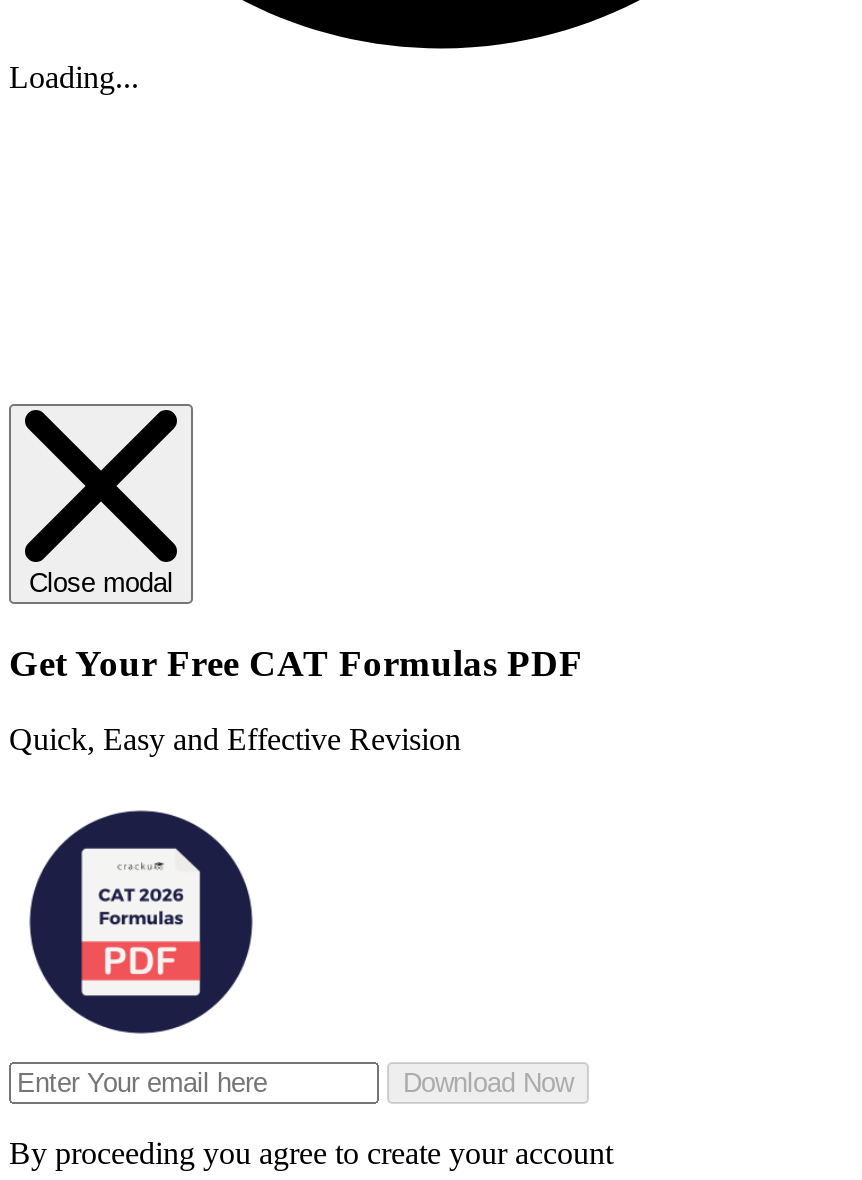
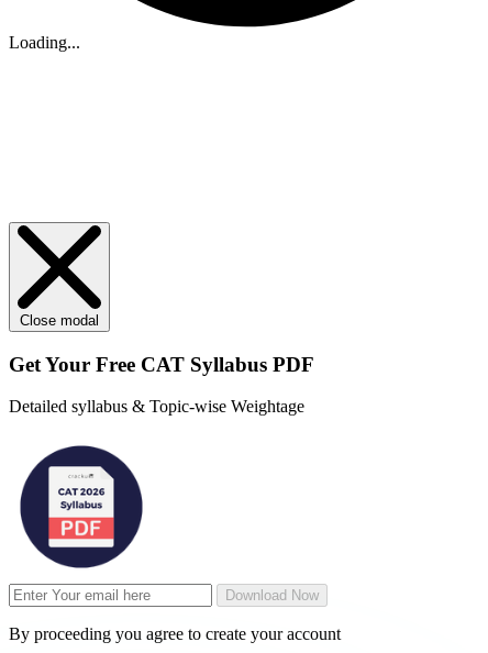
[9,641,583,683] Get Your Free CAT Formulas PDF -> [9,353,314,376] Get Your Free CAT Syllabus PDF
[9,723,461,757] Quick, Easy and Effective Revision -> [9,397,304,416] Detailed syllabus & Topic-wise Weightage

